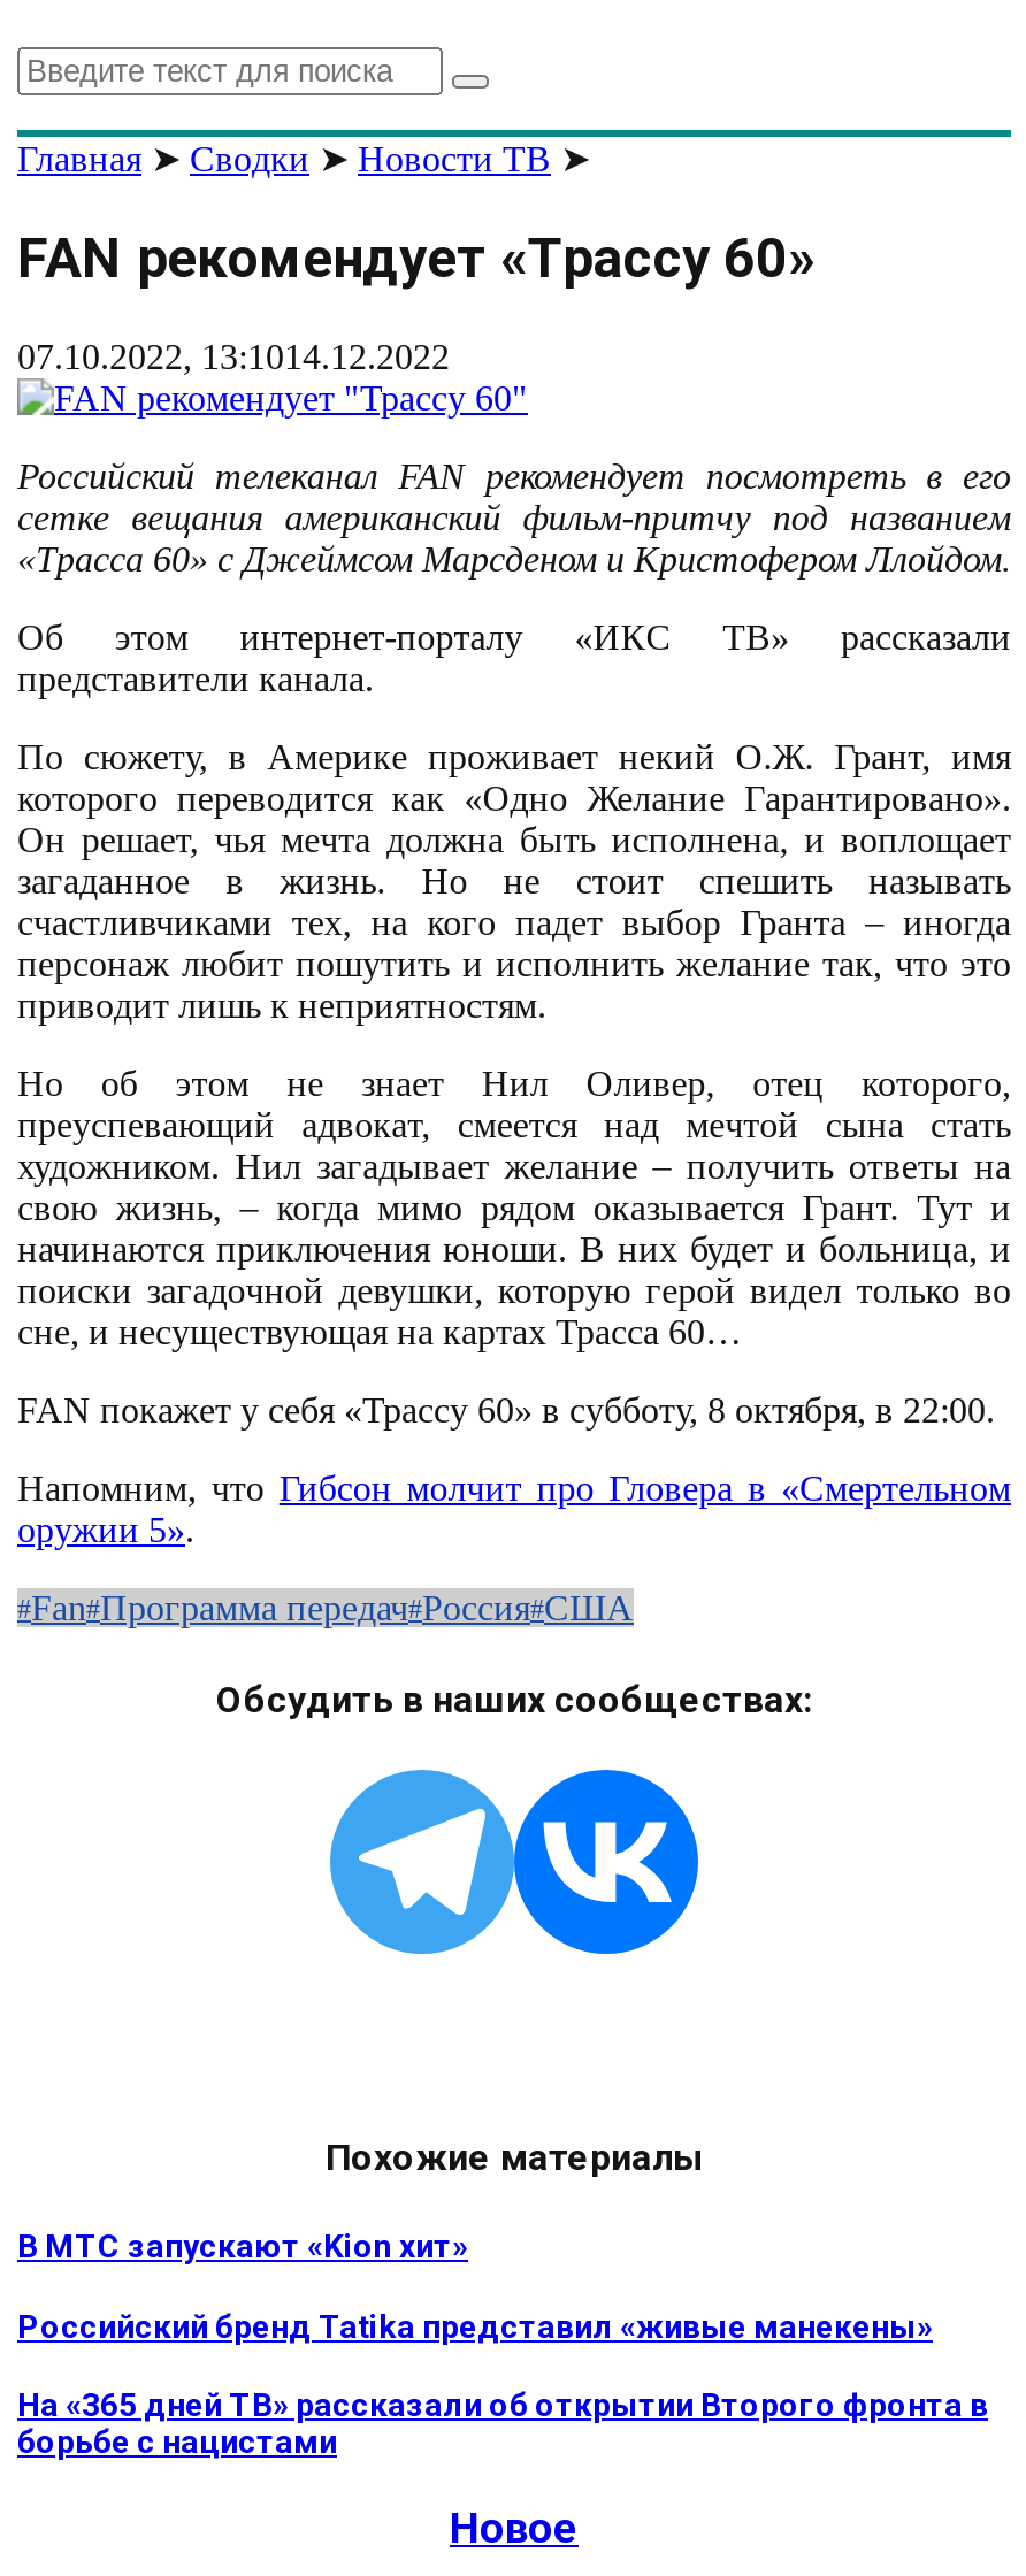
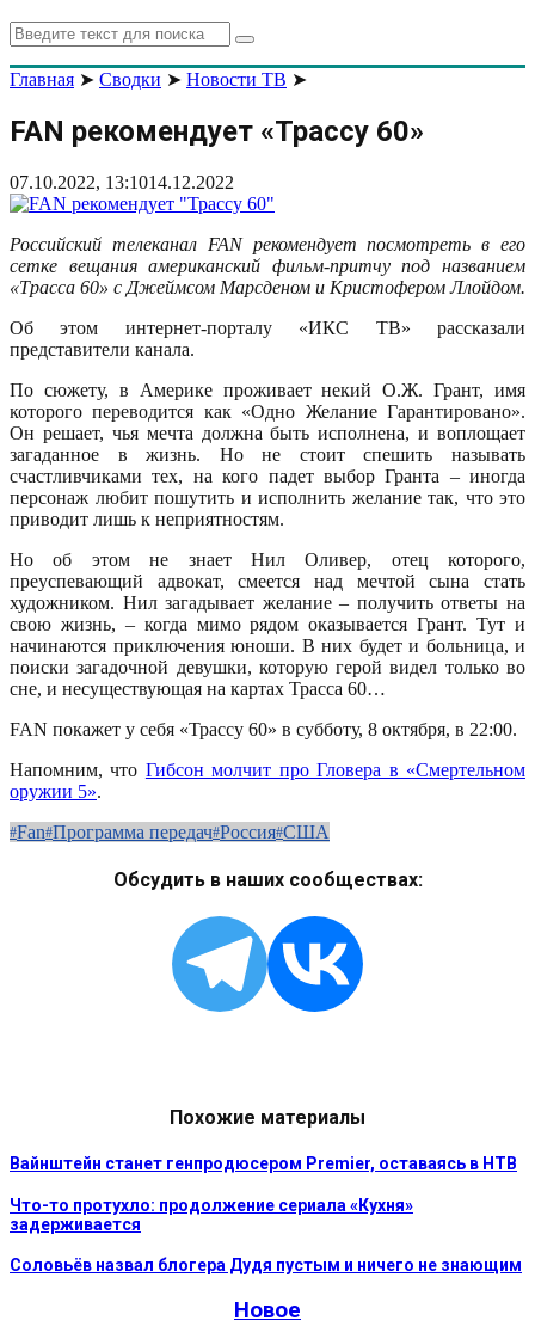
[17,2228,468,2265] В МТС запускают «Kion хит» -> [10,1154,517,1173] Вайнштейн станет генпродюсером Premier, оставаясь в НТВ
[17,2307,933,2344] Российский бренд Tatika представил «живые манекены» -> [10,1195,413,1234] Что-то протухло: продолжение сериала «Кухня» | задерживается
[17,2387,988,2461] На «365 дней ТВ» рассказали об открытии Второго фронта в | борьбе с нацистами -> [10,1256,522,1275] Соловьёв назвал блогера Дудя пустым и ничего не знающим

